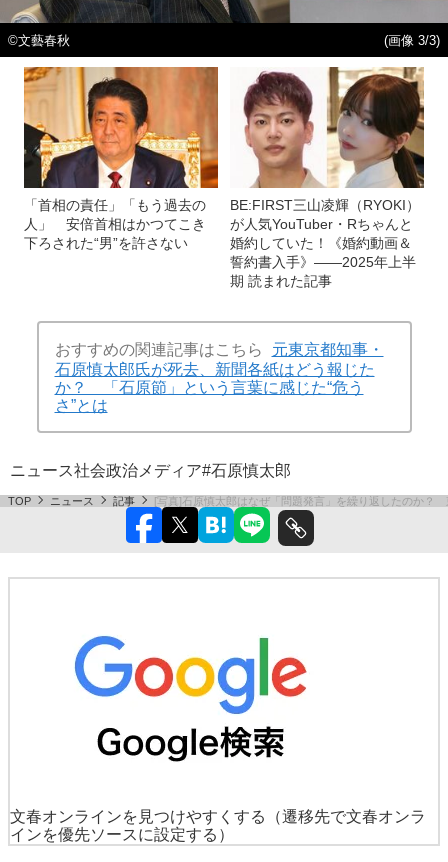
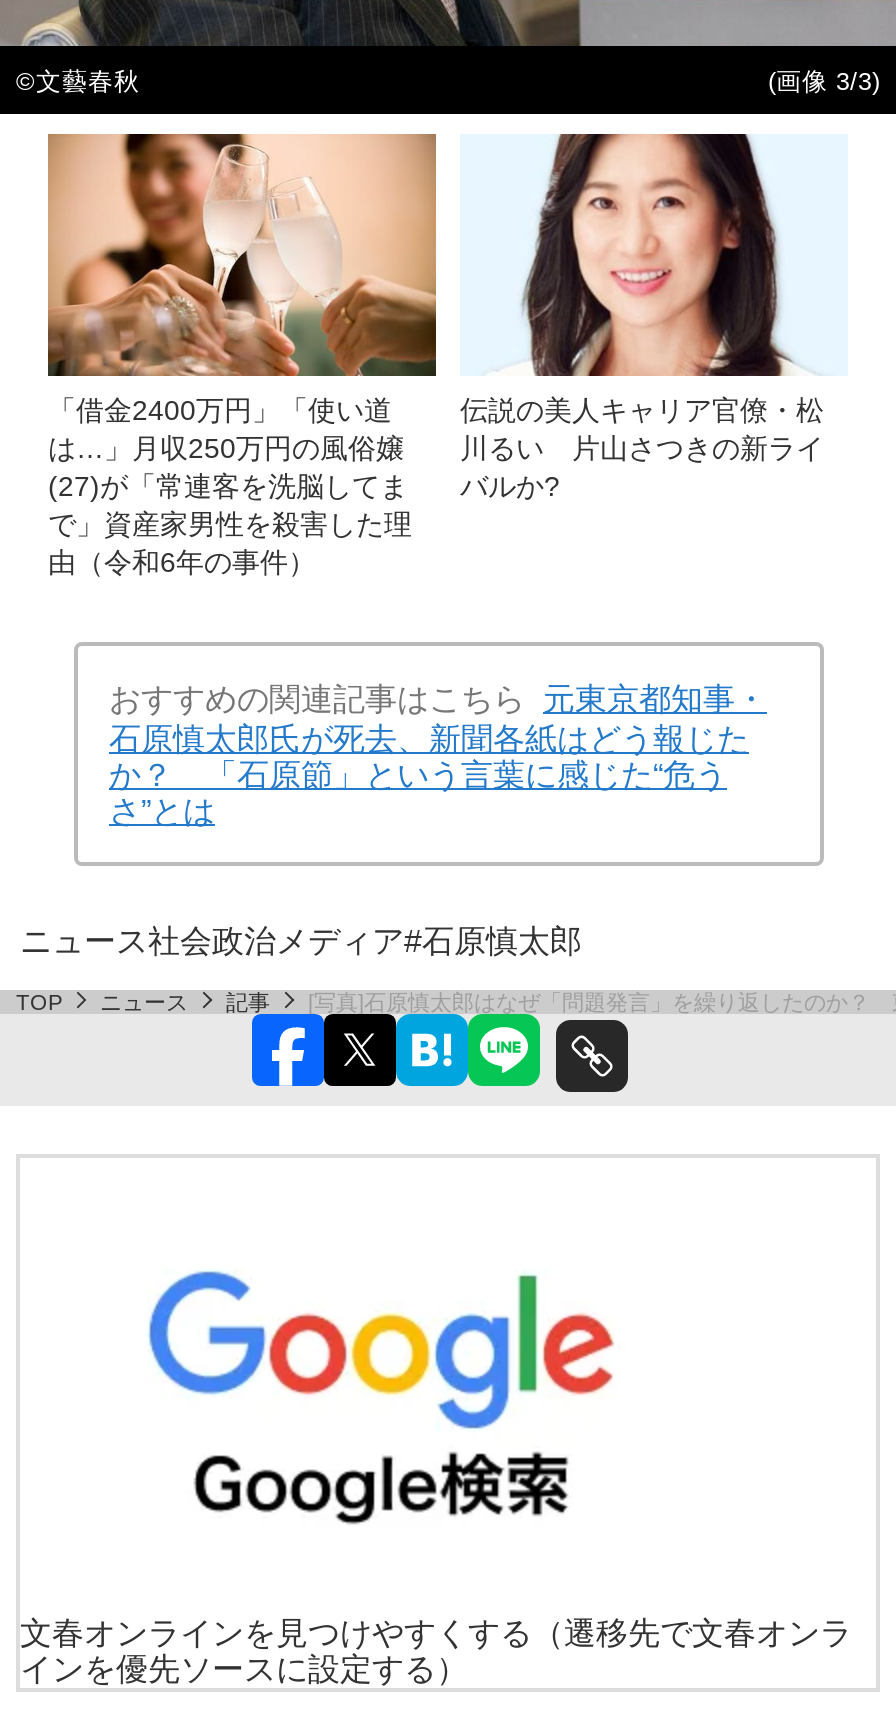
[23,66,219,251] [image] | 「首相の責任」「もう過去の | 人」 安倍首相はかつてこき | 下ろされた“男”を許さない -> [46,132,438,578] [image] | 「借金2400万円」「使い道 | は…」月収250万円の風俗嬢 | (27)が「常連客を洗脳してま | で」資産家男性を殺害した理 | 由（令和6年の事件）
[230,66,425,289] [image] | BE:FIRST三山凌輝（RYOKI） | が人気YouTuber・Rちゃんと | 婚約していた！《婚約動画＆ | 誓約書入手》――2025年上半 | 期 読まれた記事 -> [460,132,848,502] [image] | 伝説の美人キャリア官僚・松 | 川るい 片山さつきの新ライ | バルか?

